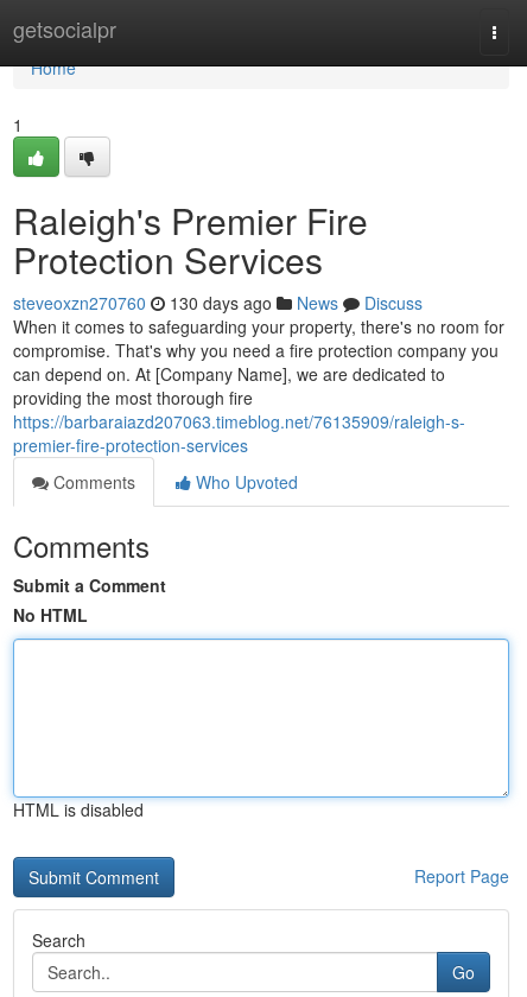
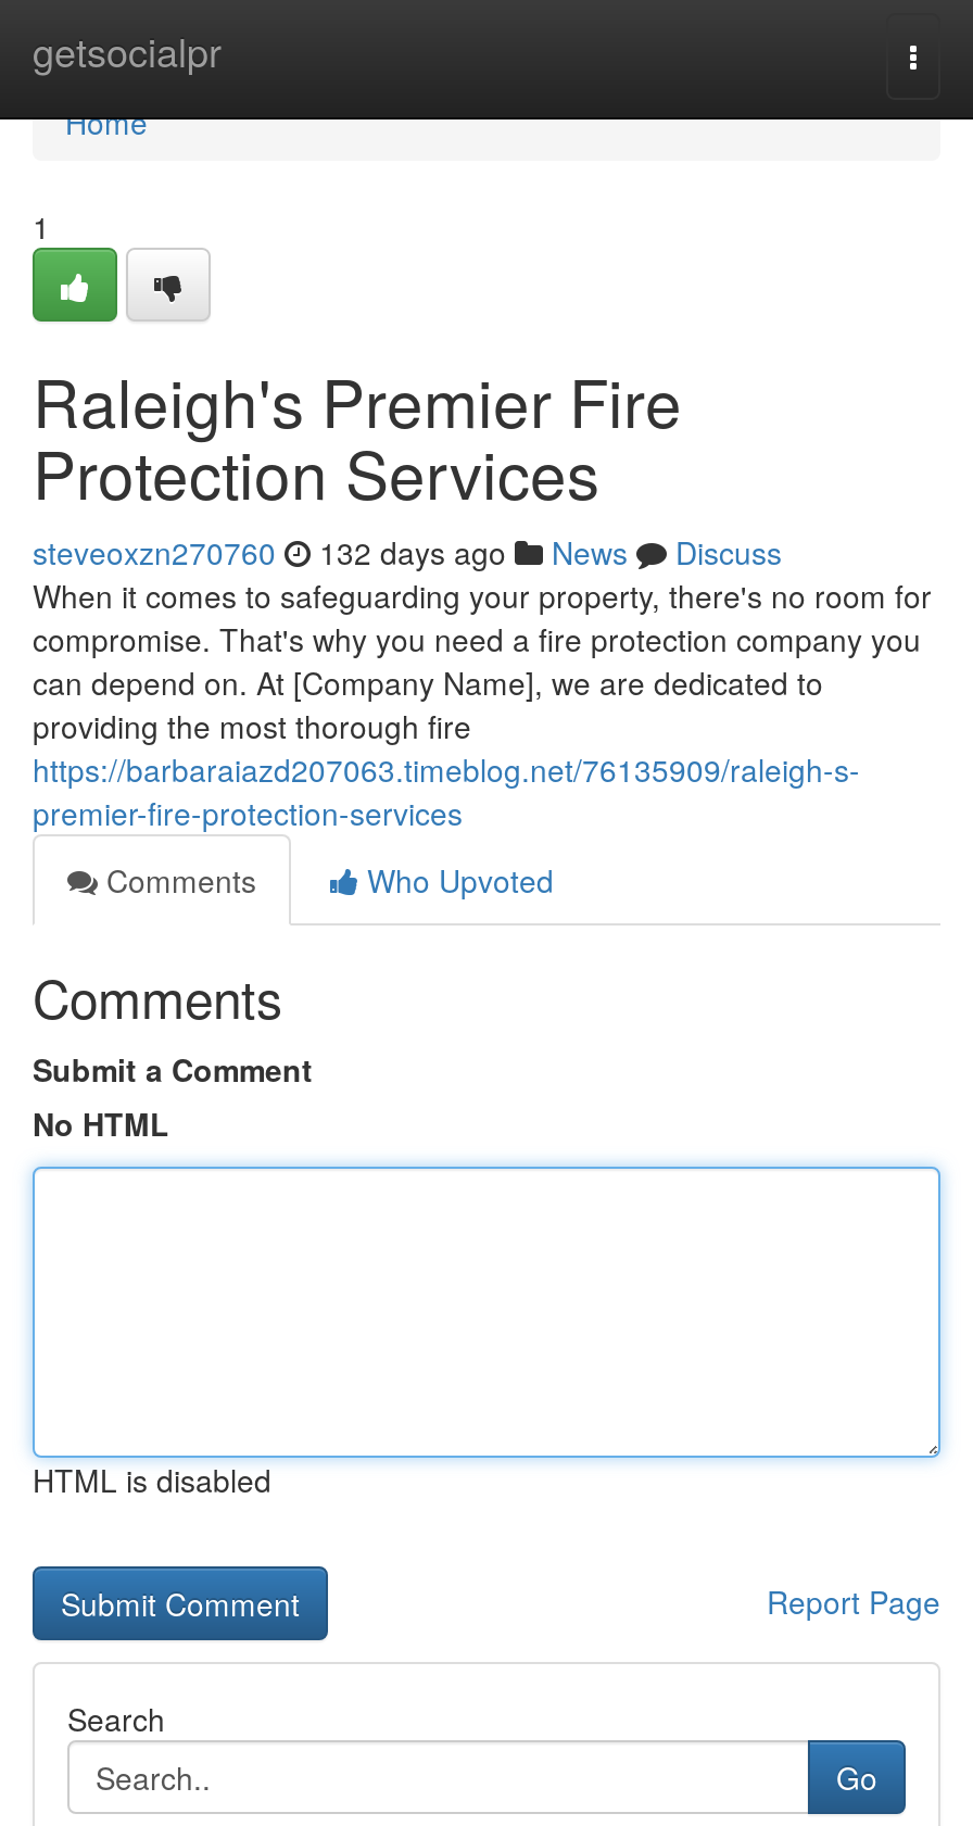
[13,291,423,315] steveoxzn270760 130 days ago News Discuss -> [33,530,782,574] steveoxzn270760 132 days ago News Discuss

